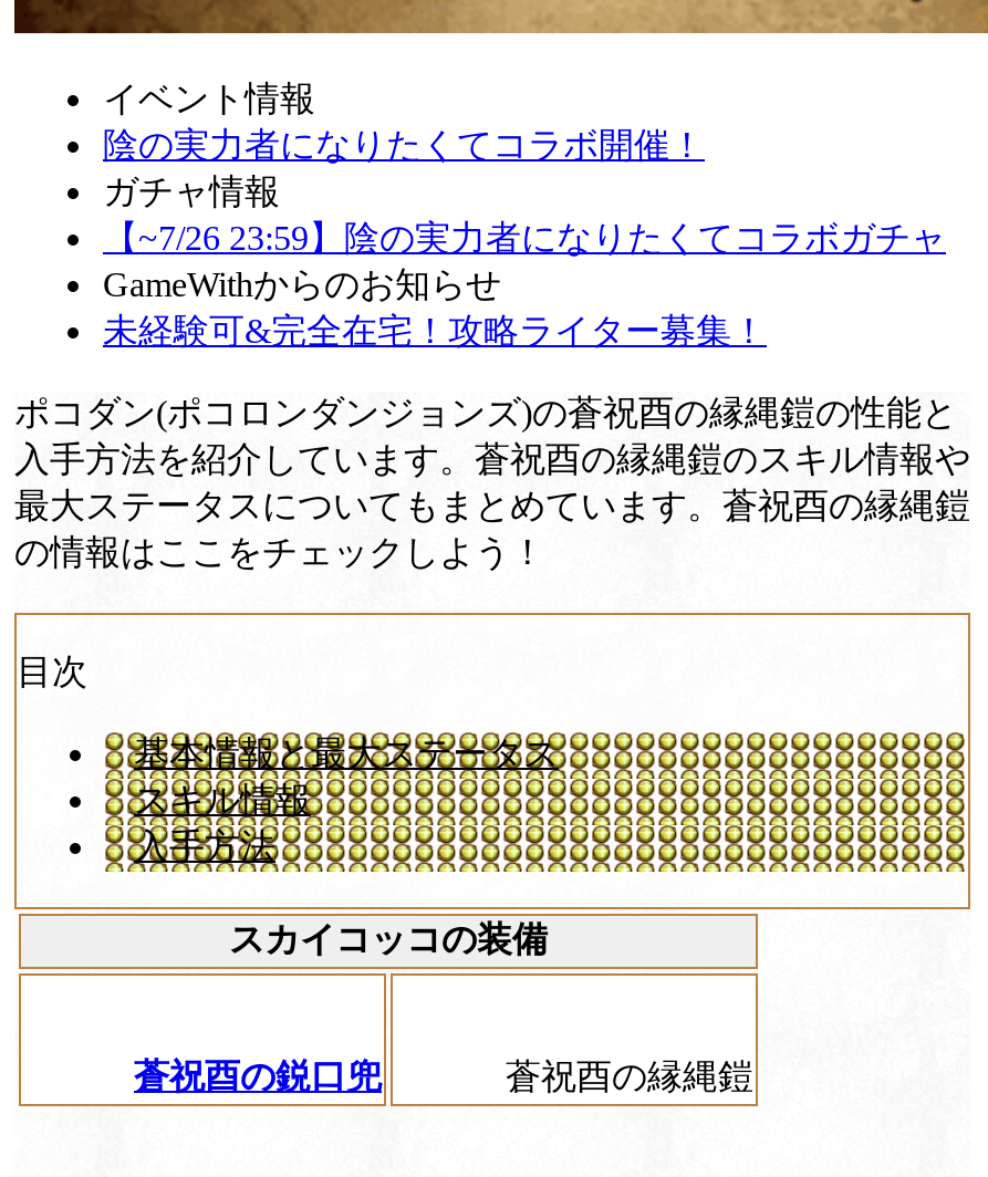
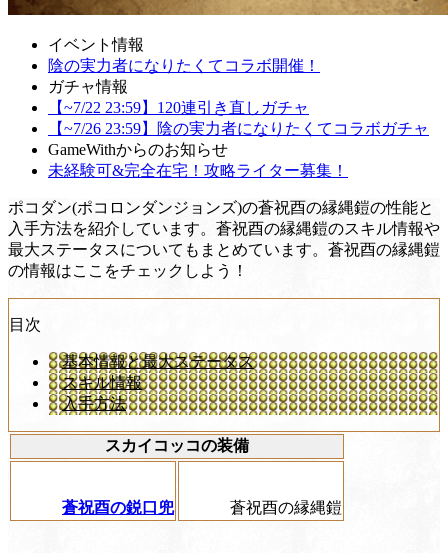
none -> [48,99,309,116] 【~7/22 23:59】120連引き直しガチャ

